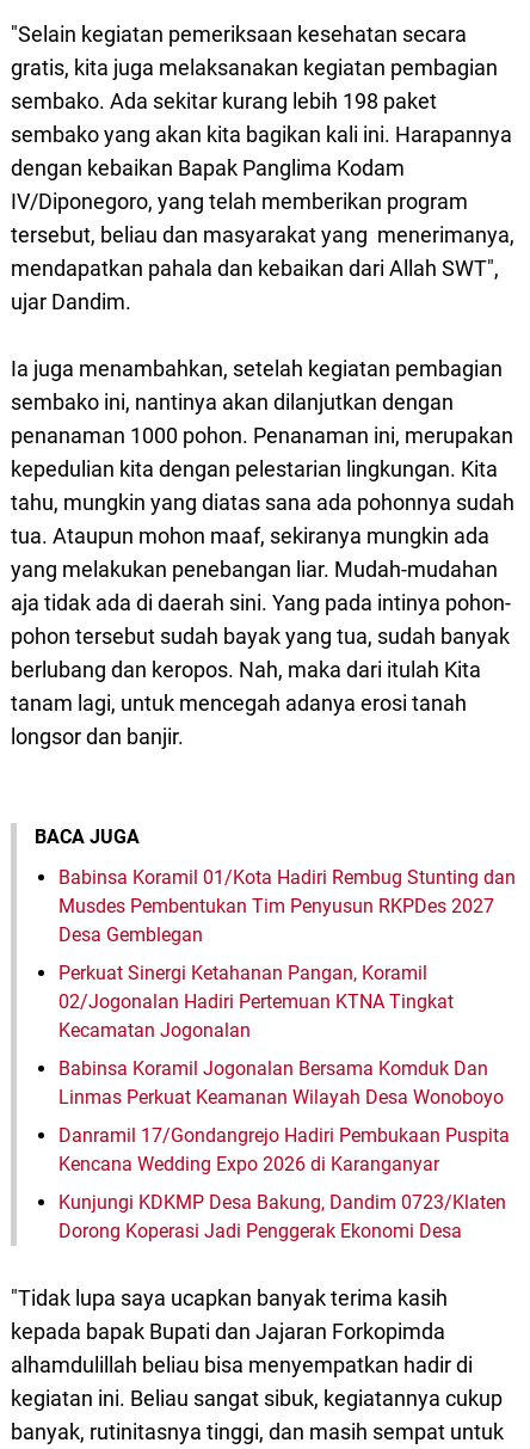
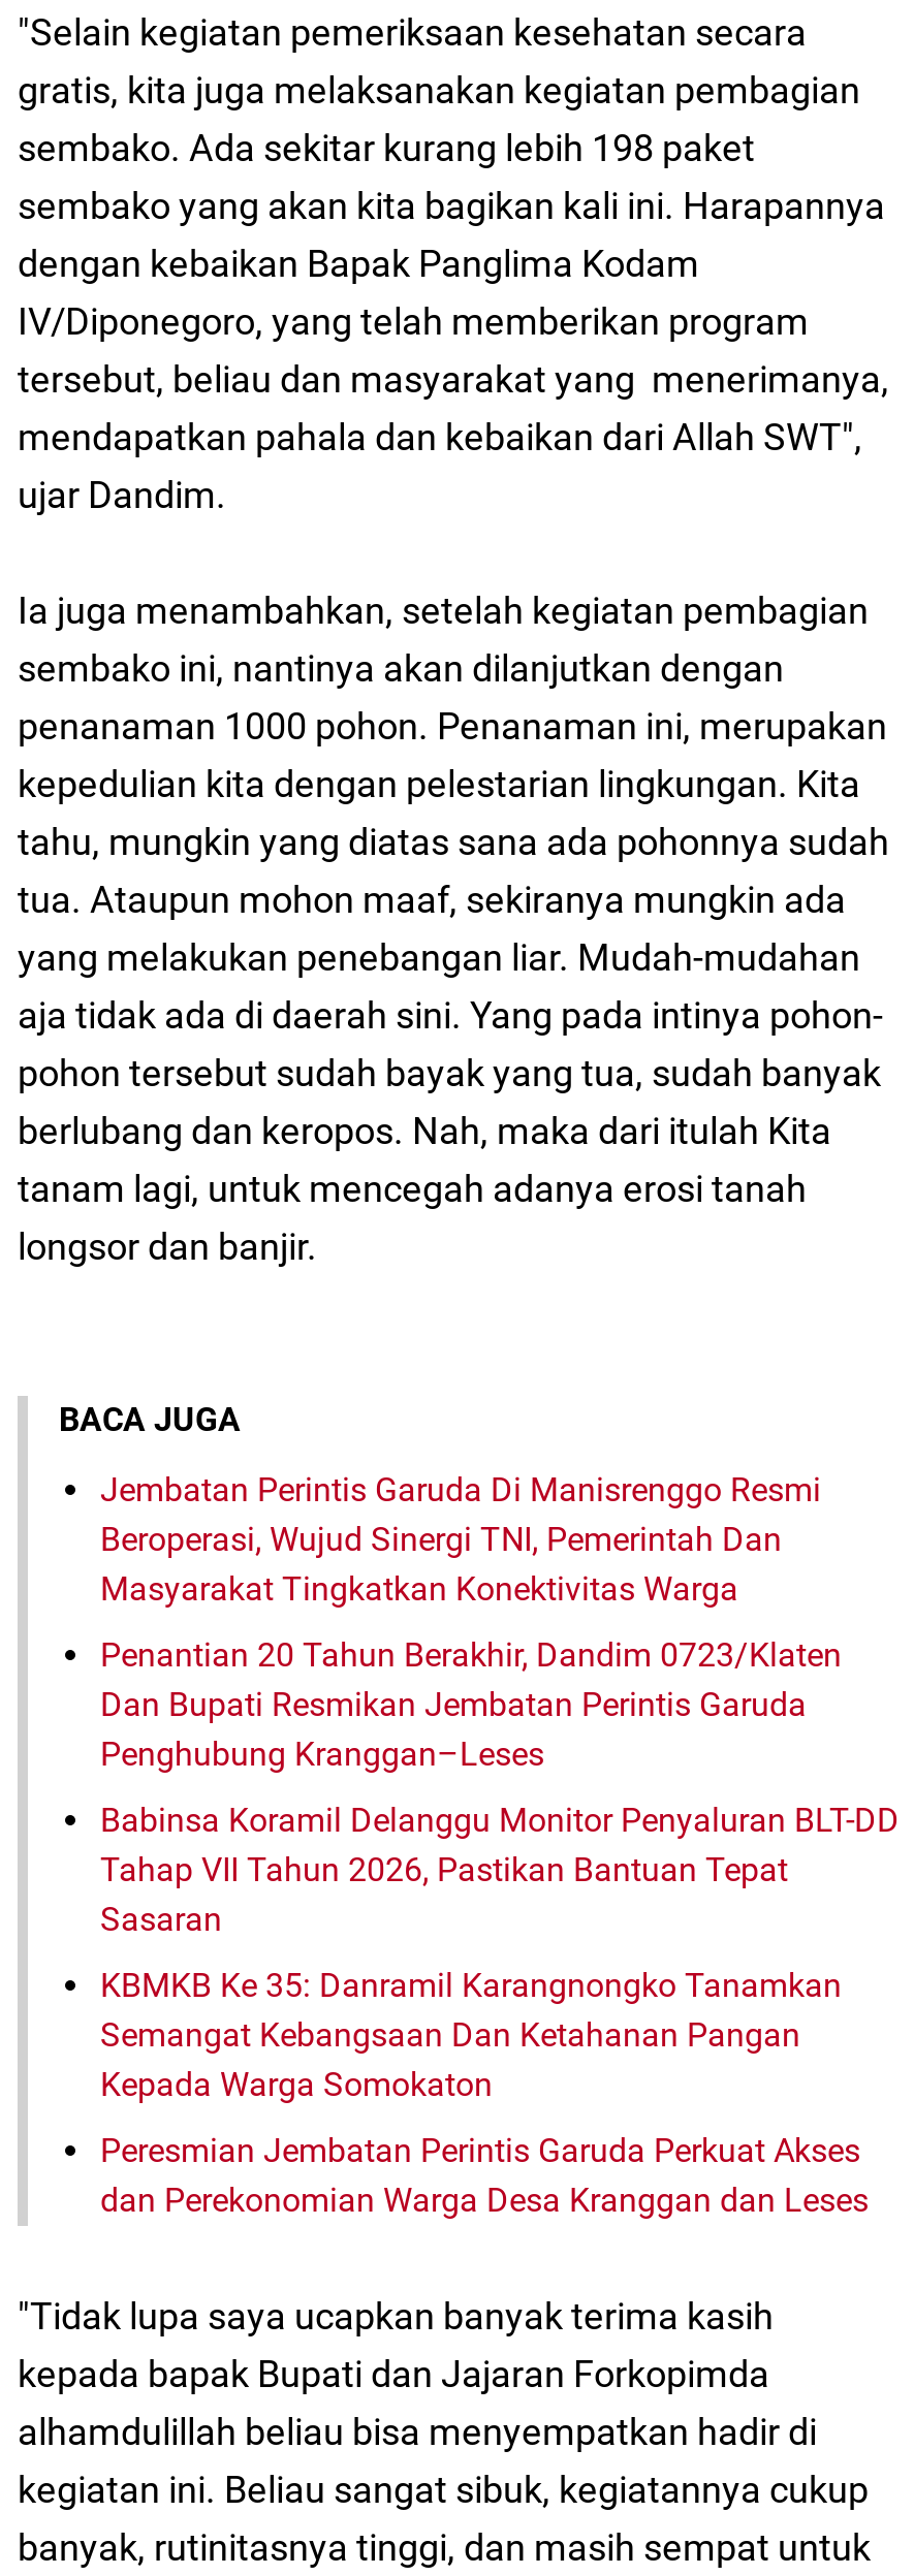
[58,866,516,946] Babinsa Koramil 01/Kota Hadiri Rembug Stunting dan | Musdes Pembentukan Tim Penyusun RKPDes 2027 | Desa Gemblegan -> [100,1470,821,1608] Jembatan Perintis Garuda Di Manisrenggo Resmi | Beroperasi, Wujud Sinergi TNI, Pemerintah Dan | Masyarakat Tingkatkan Konektivitas Warga
[58,962,454,1042] Perkuat Sinergi Ketahanan Pangan, Koramil | 02/Jogonalan Hadiri Pertemuan KTNA Tingkat | Kecamatan Jogonalan -> [100,1635,842,1773] Penantian 20 Tahun Berakhir, Dandim 0723/Klaten | Dan Bupati Resmikan Jembatan Perintis Garuda | Penghubung Kranggan–Leses
[58,1057,504,1109] Babinsa Koramil Jogonalan Bersama Komduk Dan | Linmas Perkuat Keamanan Wilayah Desa Wonoboyo -> [100,1800,900,1938] Babinsa Koramil Delanggu Monitor Penyaluran BLT-DD | Tahap VII Tahun 2026, Pastikan Bantuan Tepat | Sasaran
[58,1124,510,1176] Danramil 17/Gondangrejo Hadiri Pembukaan Puspita | Kencana Wedding Expo 2026 di Karanganyar -> [100,1965,842,2104] KBMKB Ke 35: Danramil Karangnongko Tanamkan | Semangat Kebangsaan Dan Ketahanan Pangan | Kepada Warga Somokaton
[58,1191,506,1243] Kunjungi KDKMP Desa Bakung, Dandim 0723/Klaten | Dorong Koperasi Jadi Penggerak Ekonomi Desa -> [100,2130,869,2219] Peresmian Jembatan Perintis Garuda Perkuat Akses | dan Perekonomian Warga Desa Kranggan dan Leses

